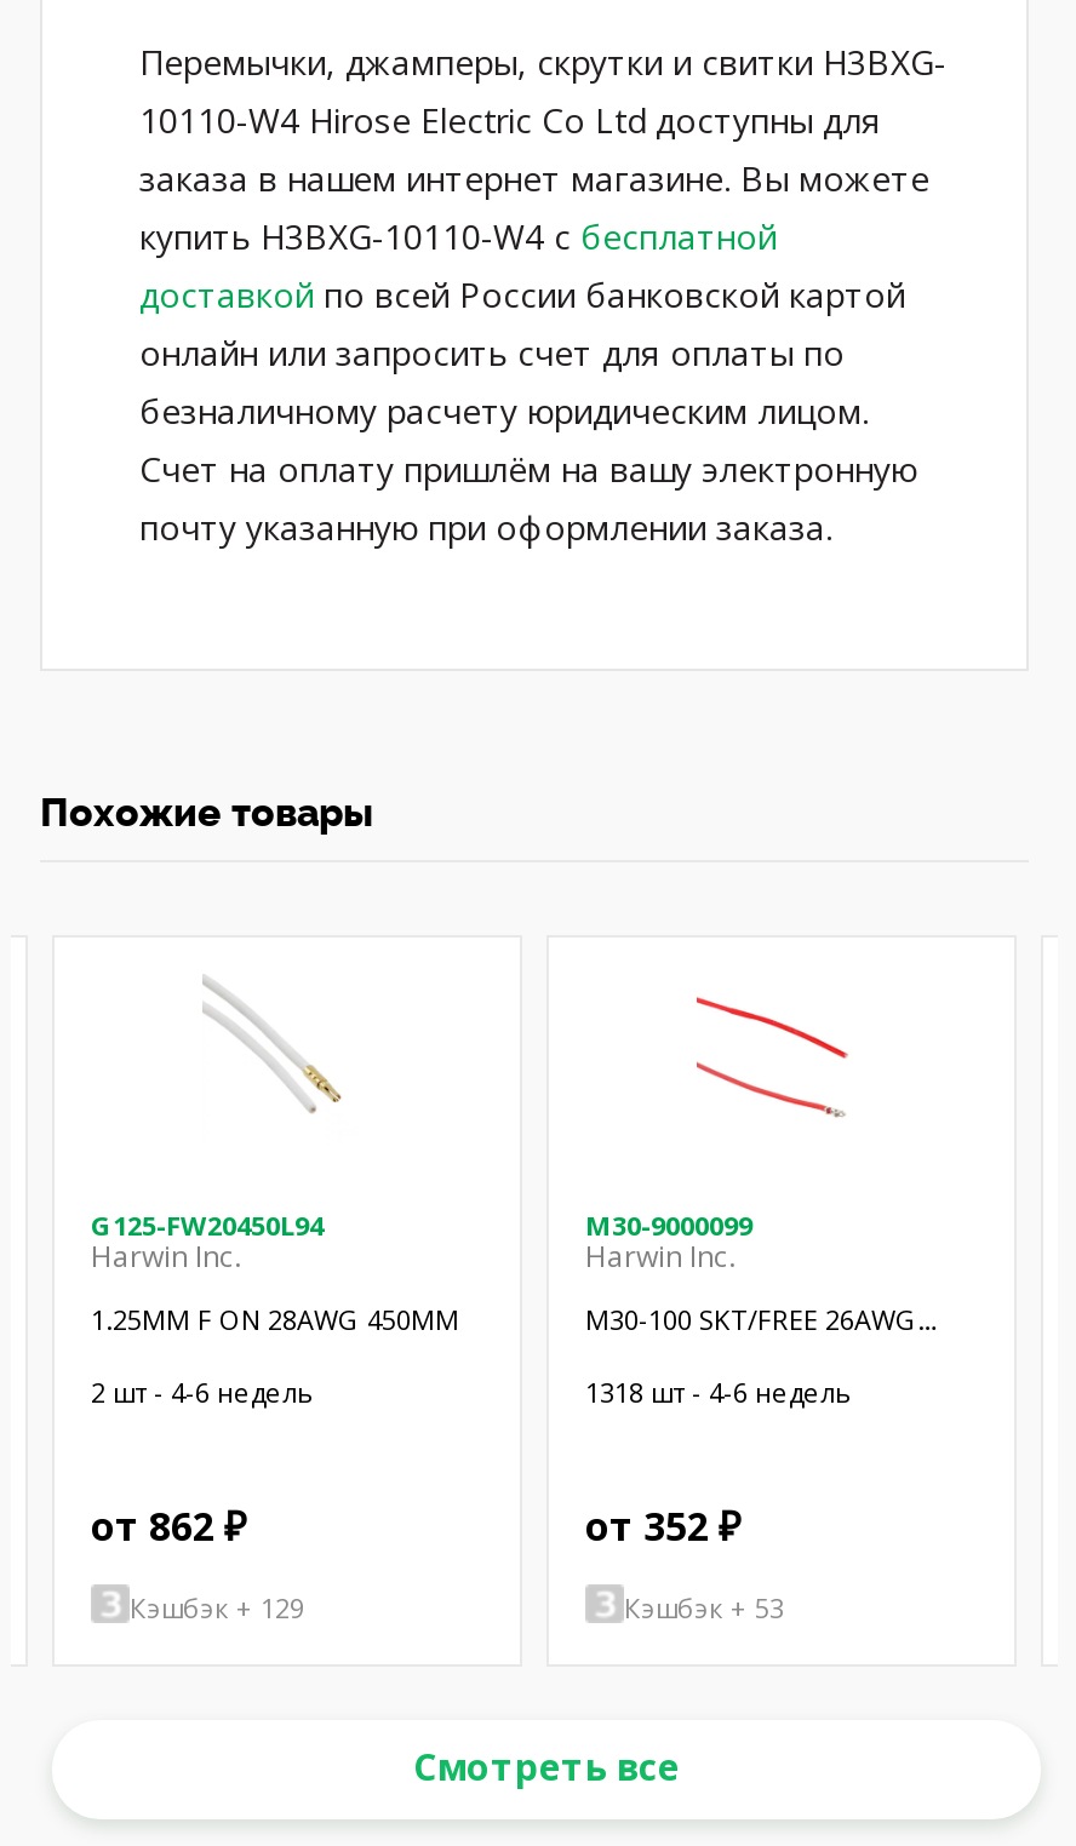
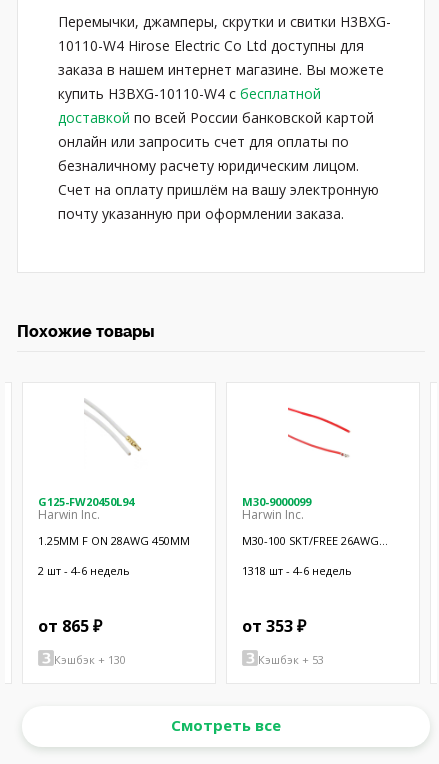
[91,1500,246,1553] от 862 ₽ -> [38,615,102,637] от 865 ₽
[585,1500,740,1553] от 352 ₽ -> [242,615,306,637] от 353 ₽
[130,1588,304,1624] Кэшбэк + 129 -> [54,651,126,666] Кэшбэк + 130

